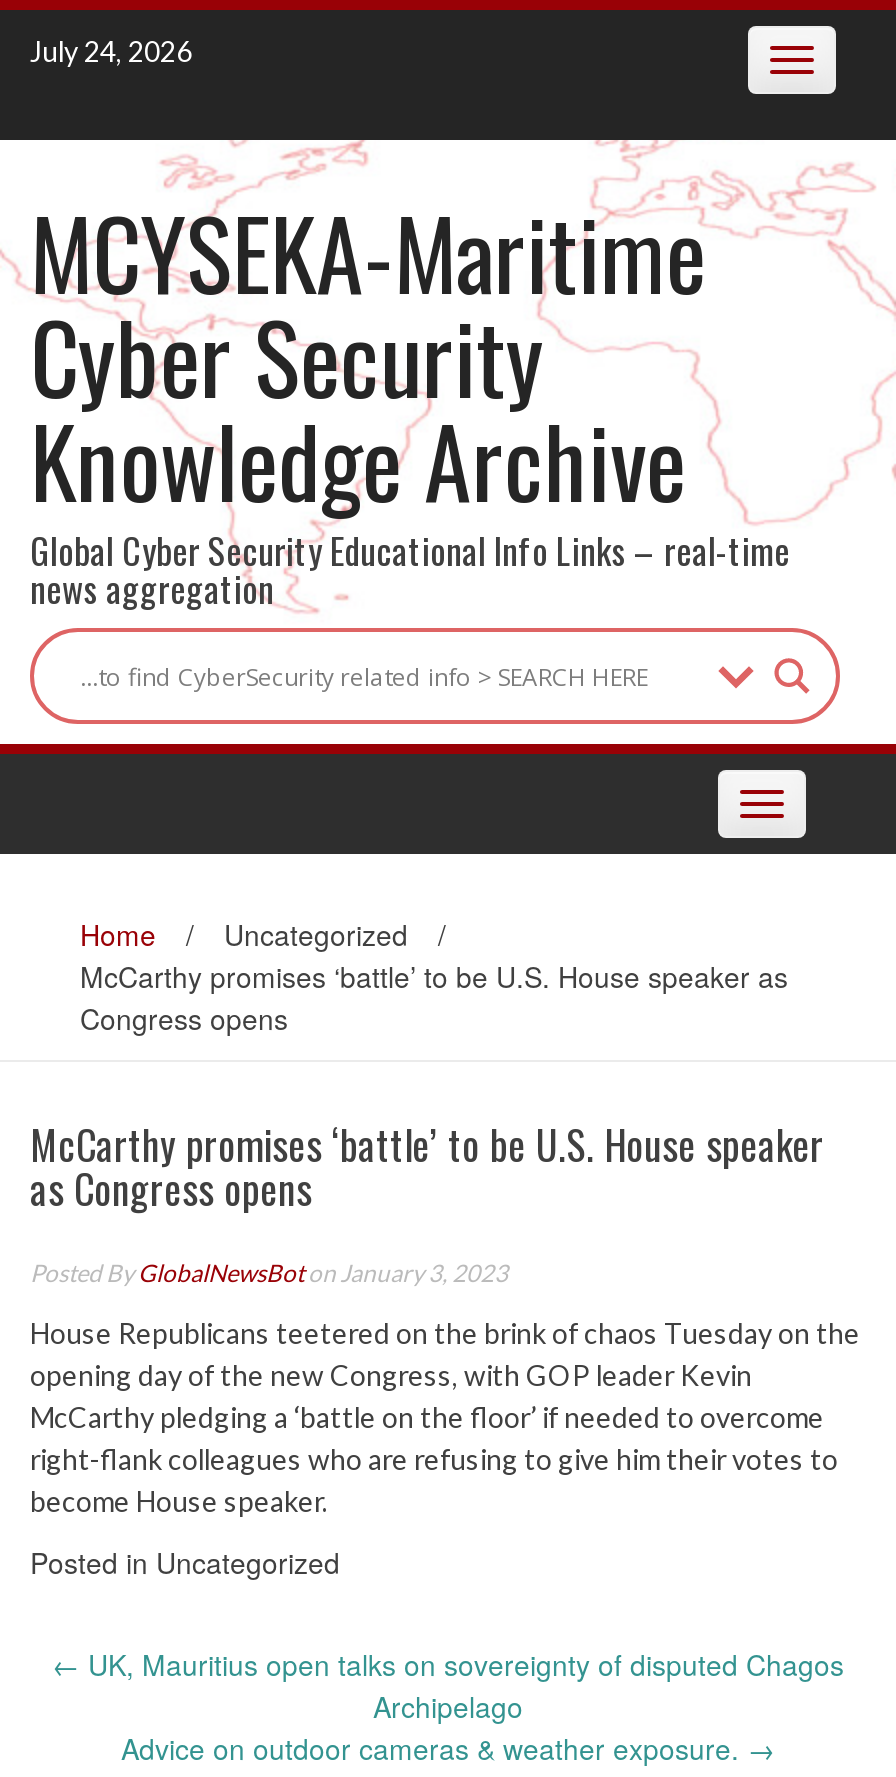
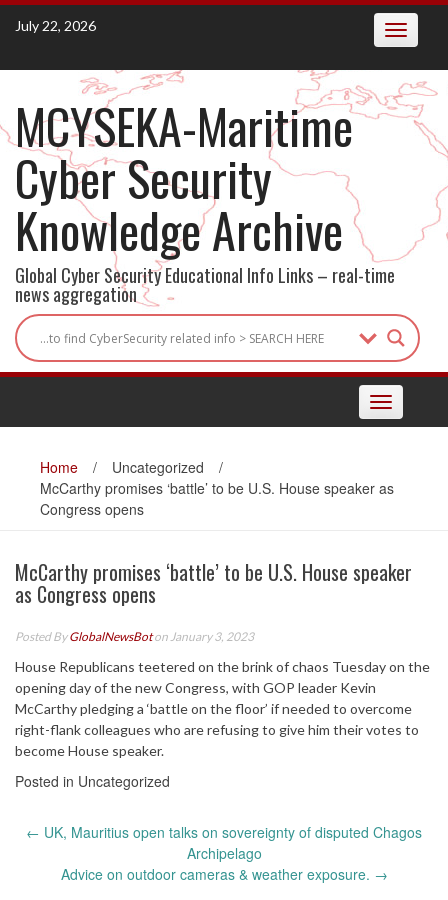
[30,34,192,68] July 24, 2026 -> [15,17,96,34] July 22, 2026

